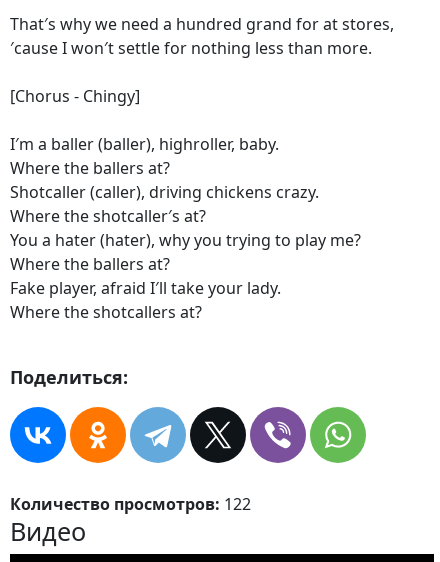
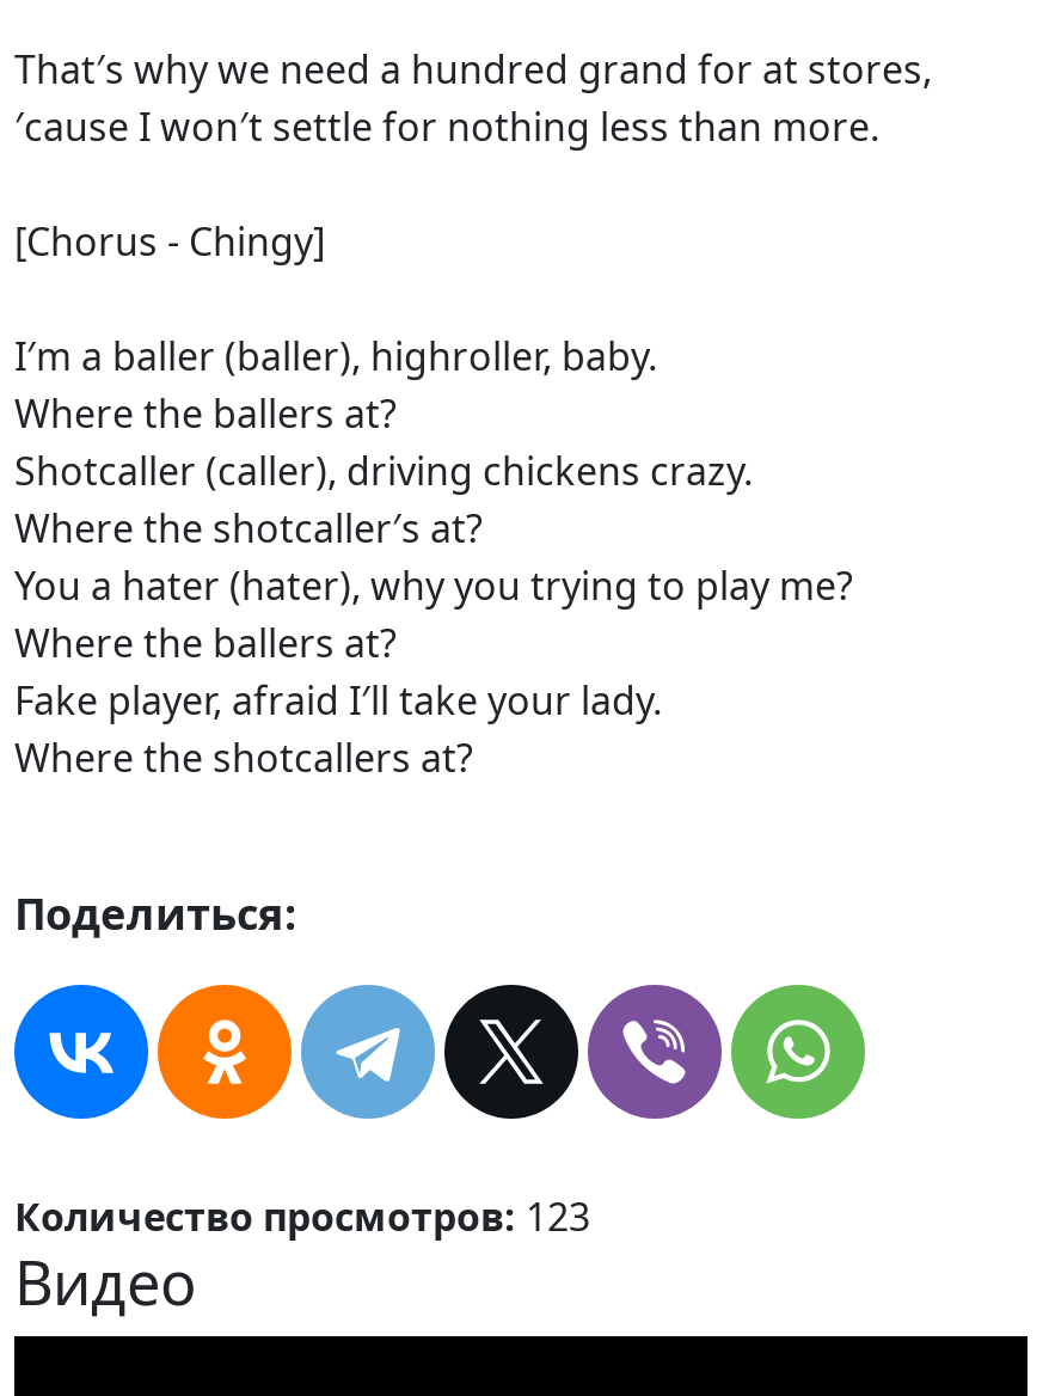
[10,493,251,515] Количество просмотров: 122 -> [14,1190,590,1243] Количество просмотров: 123

